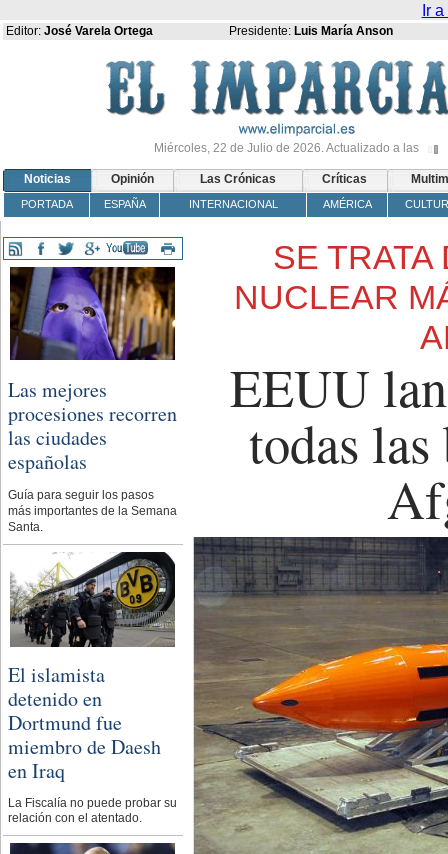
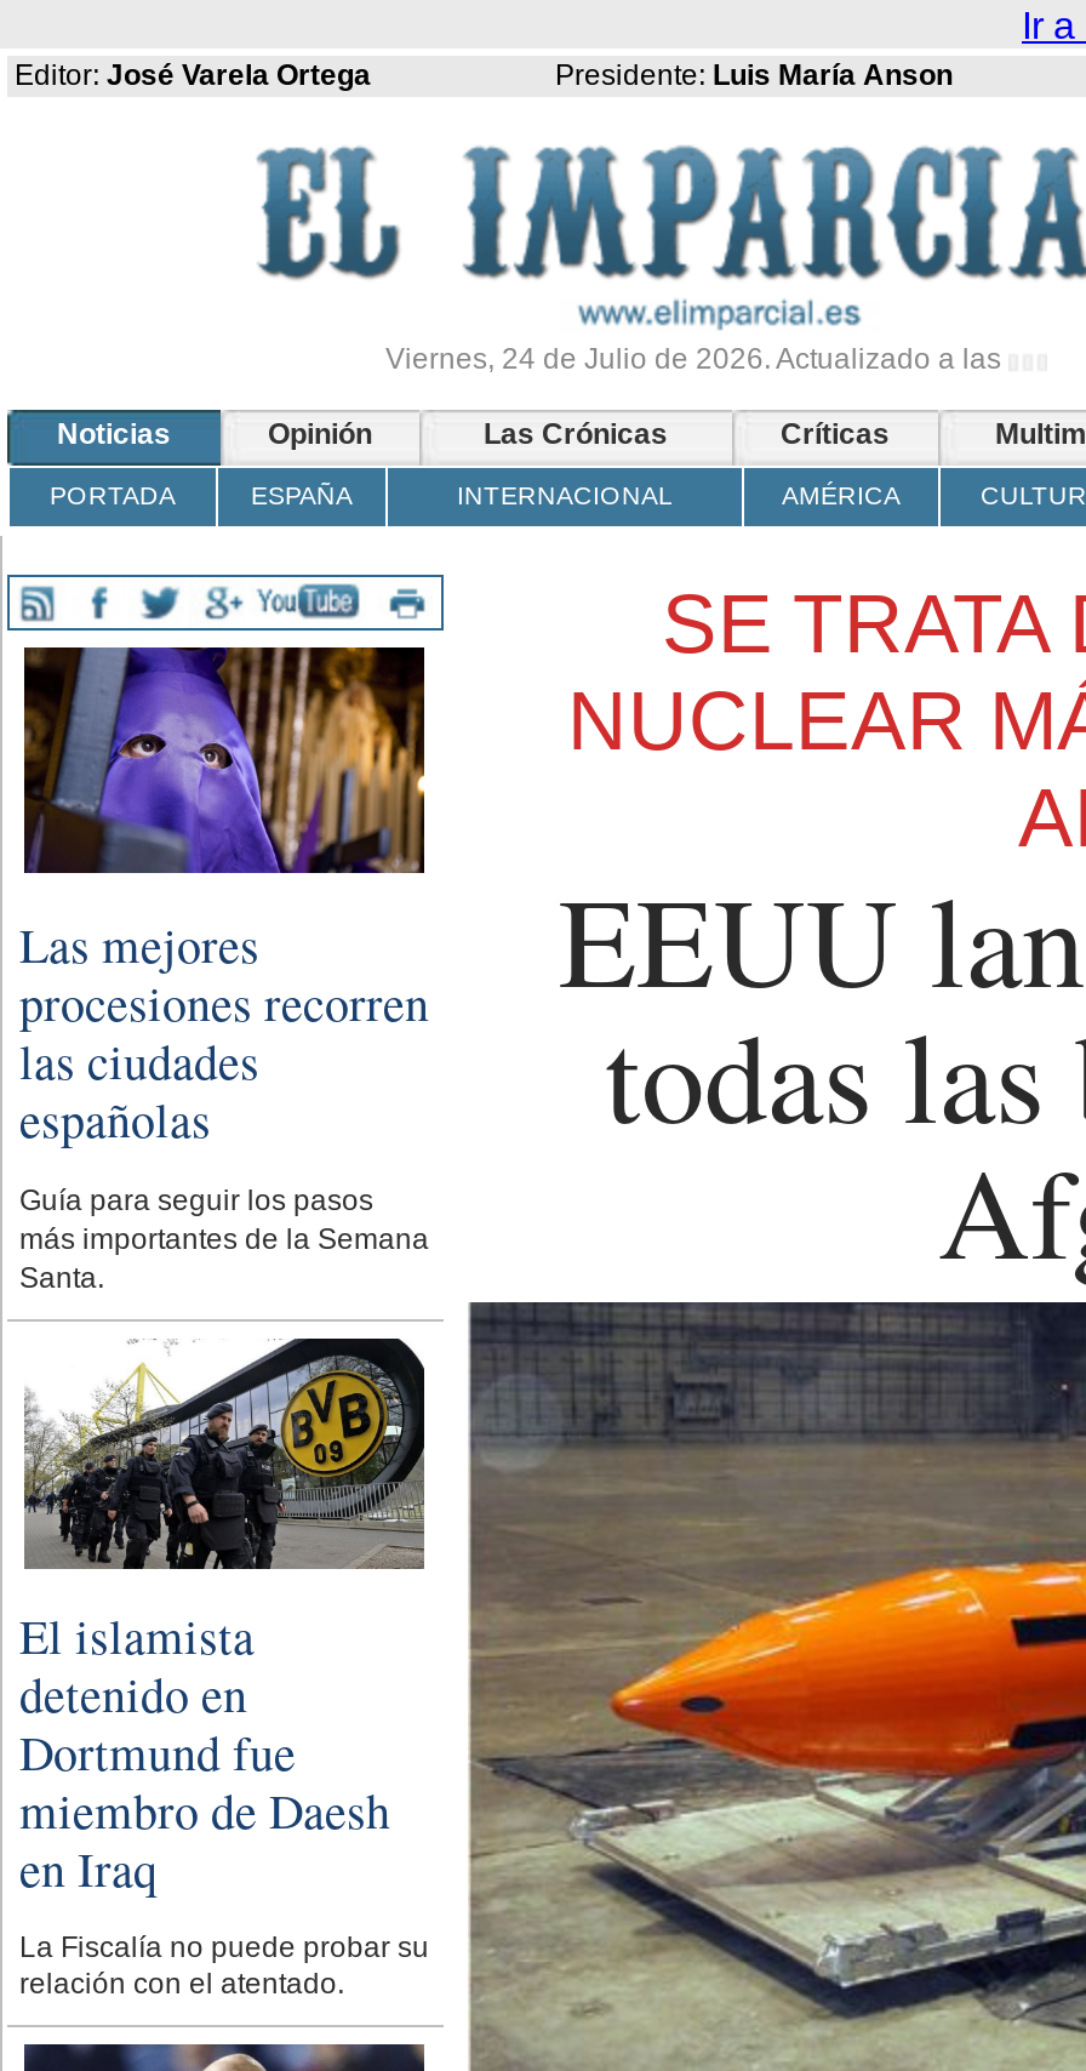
[153,141,421,155] Miércoles, 22 de Julio de 2026. Actualizado a las -> [385,342,1008,376] Viernes, 24 de Julio de 2026. Actualizado a las

